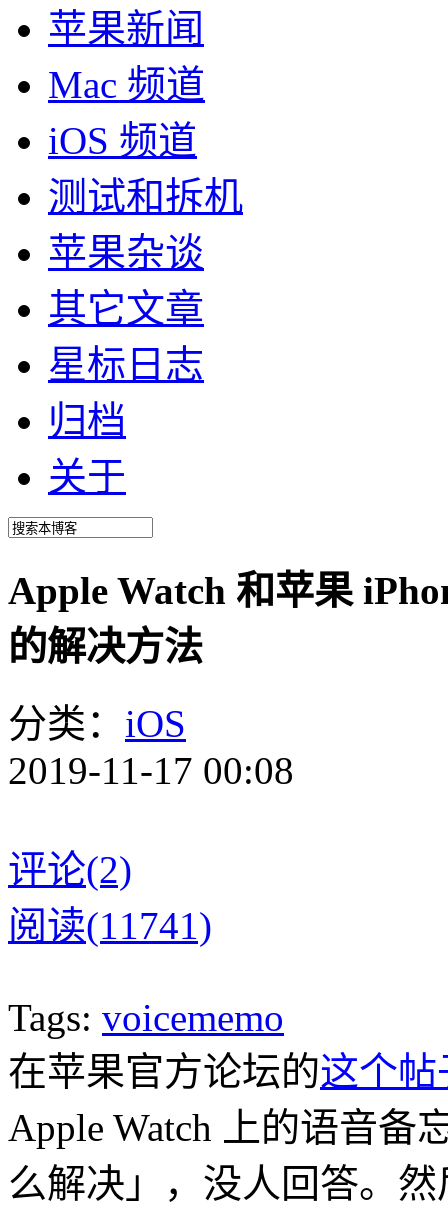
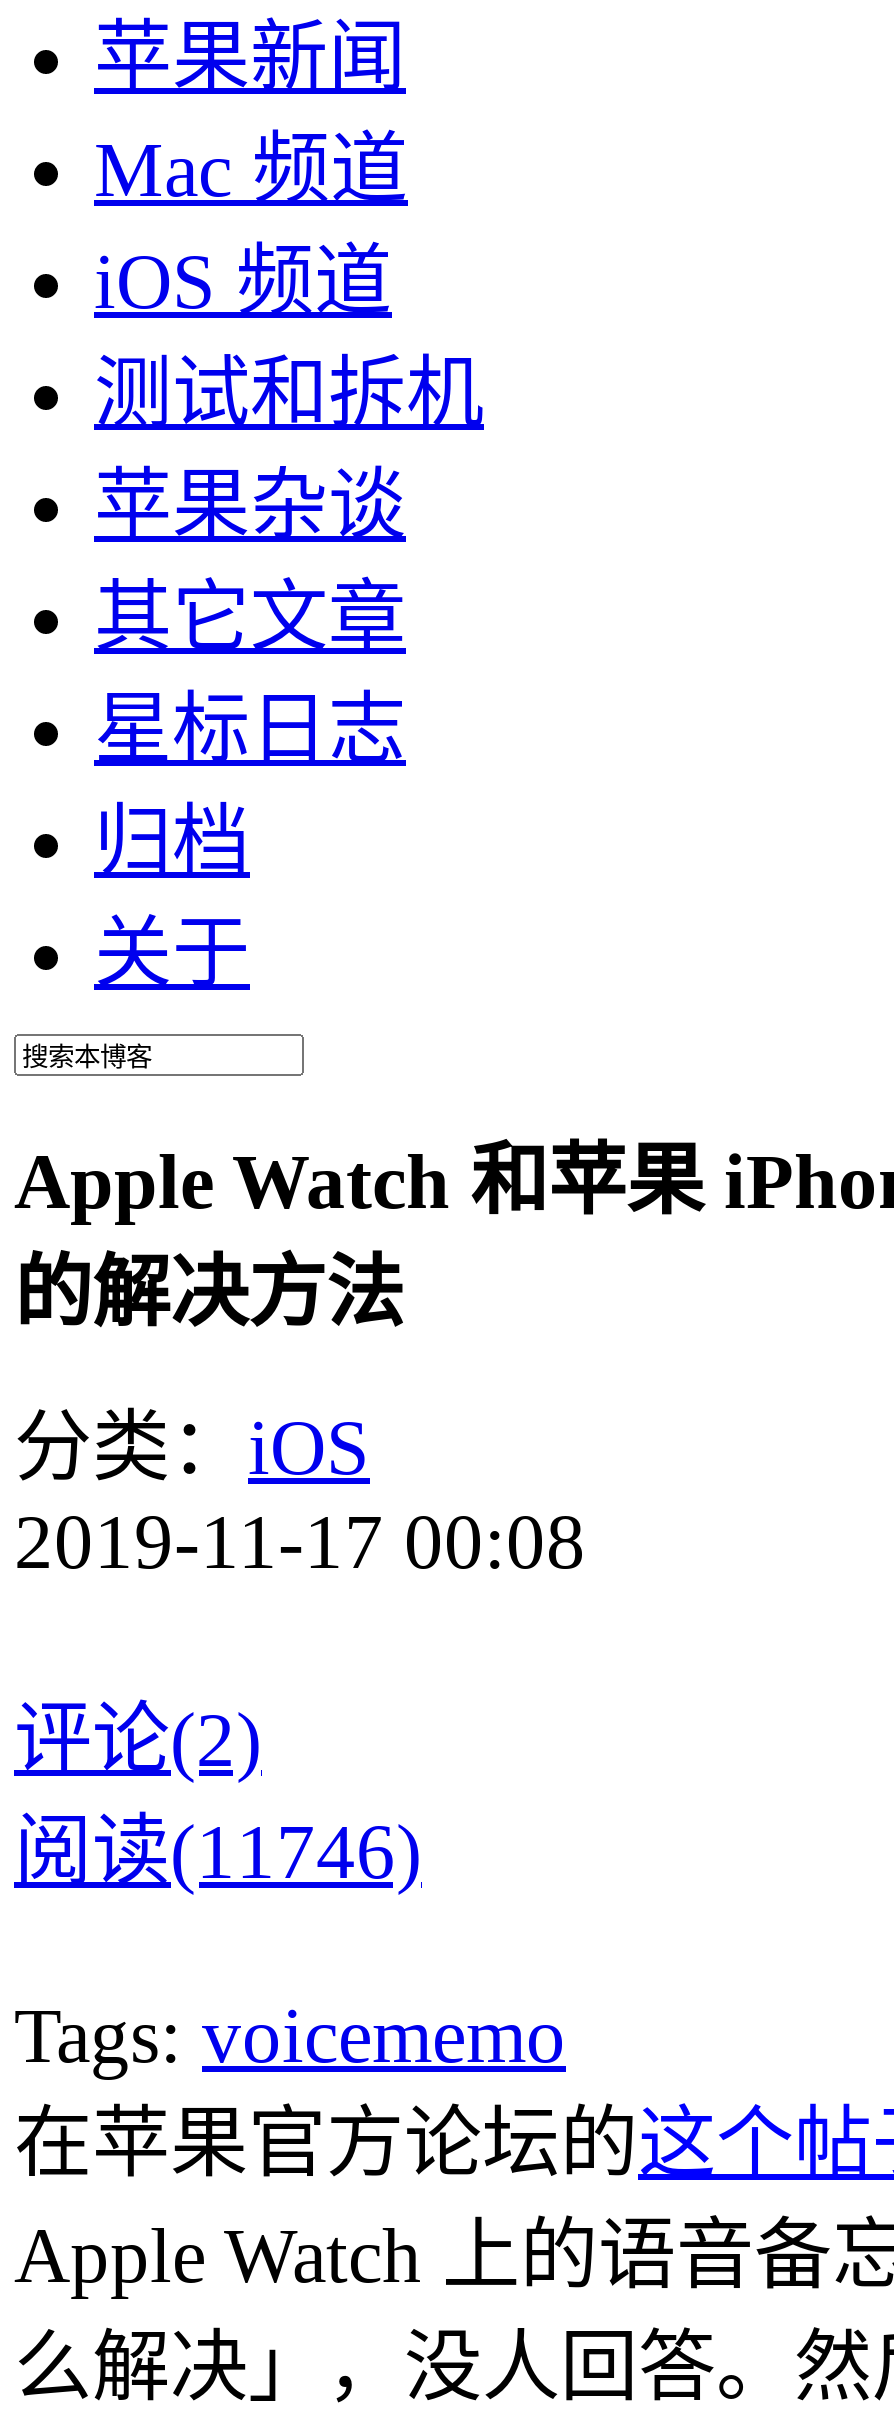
[8,904,212,947] 阅读(11741) -> [14,1809,422,1895] 阅读(11746)

